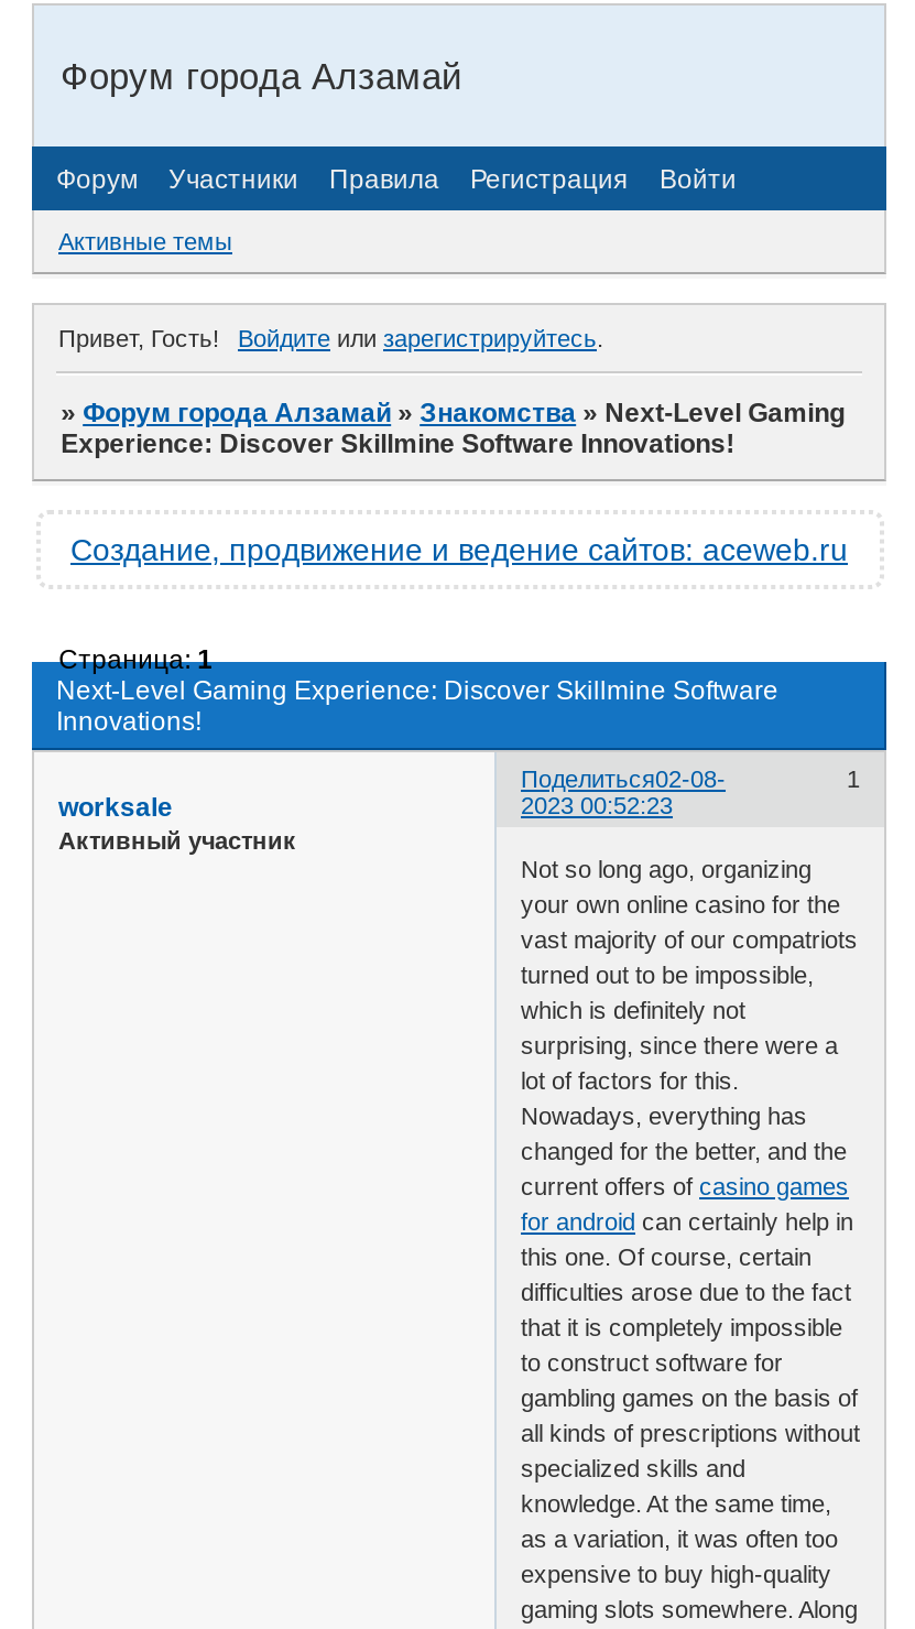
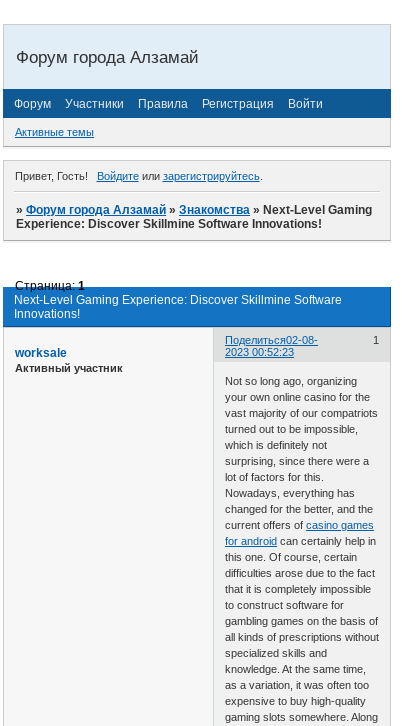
[70,533,848,568] Создание, продвижение и ведение сайтов: aceweb.ru -> none

